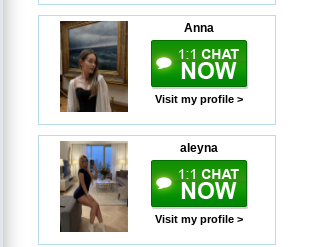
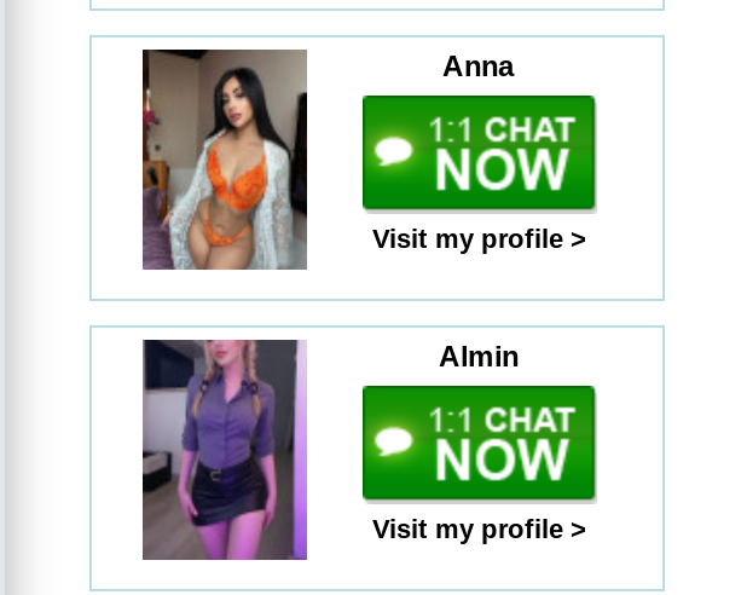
[60,21,128,113] [image] -> [140,50,307,272] [image]
[59,141,129,233] [image] -> [140,340,309,562] [image]
[180,141,218,155] aleyna -> [439,340,519,374] Almin

